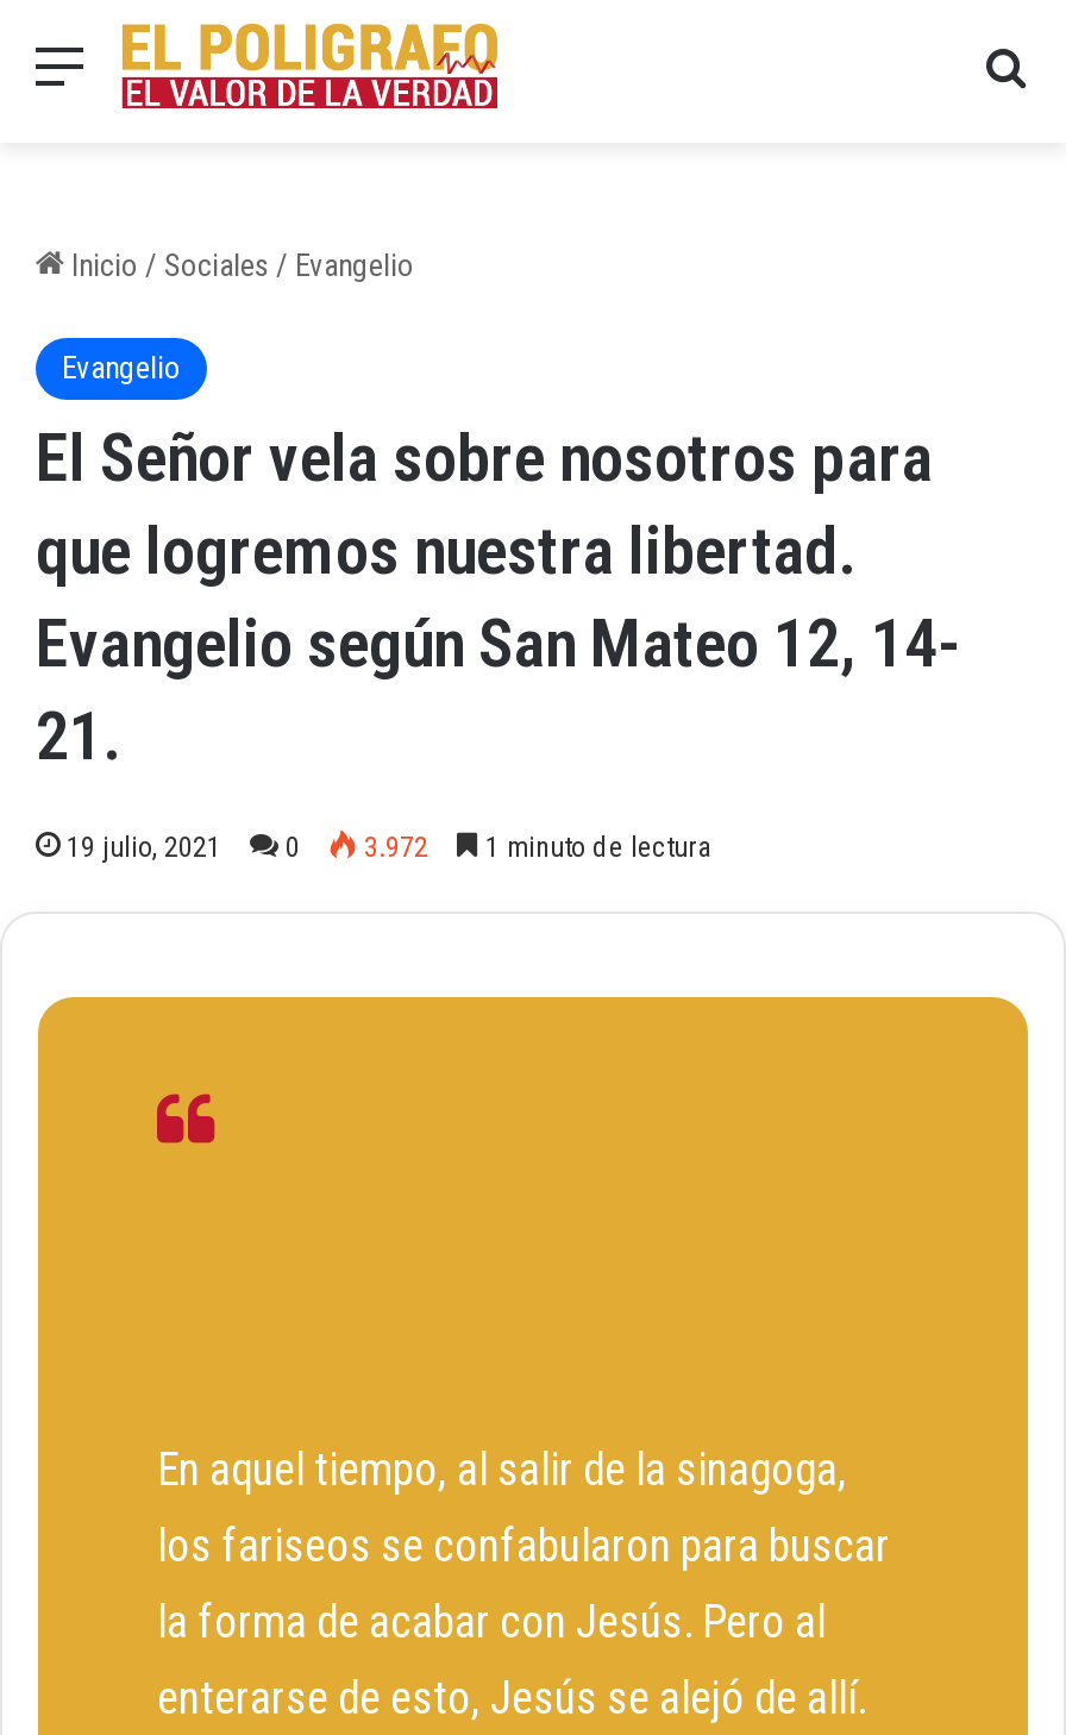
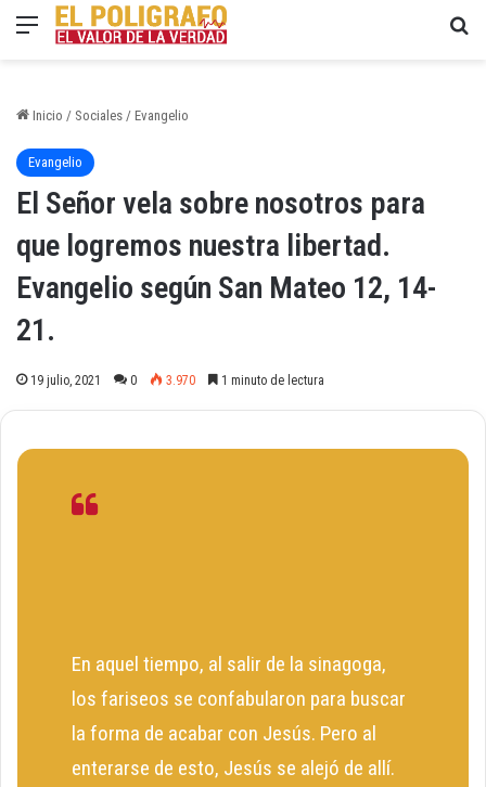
[67,830,711,863] 19 julio, 2021 0 3.972 1 minuto de lectura -> [30,373,324,388] 19 julio, 2021 0 3.970 1 minuto de lectura

